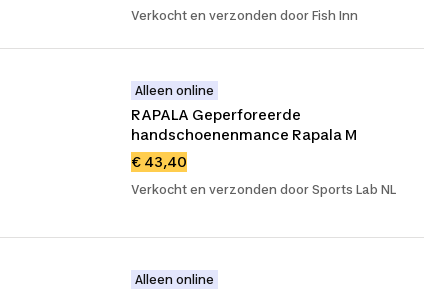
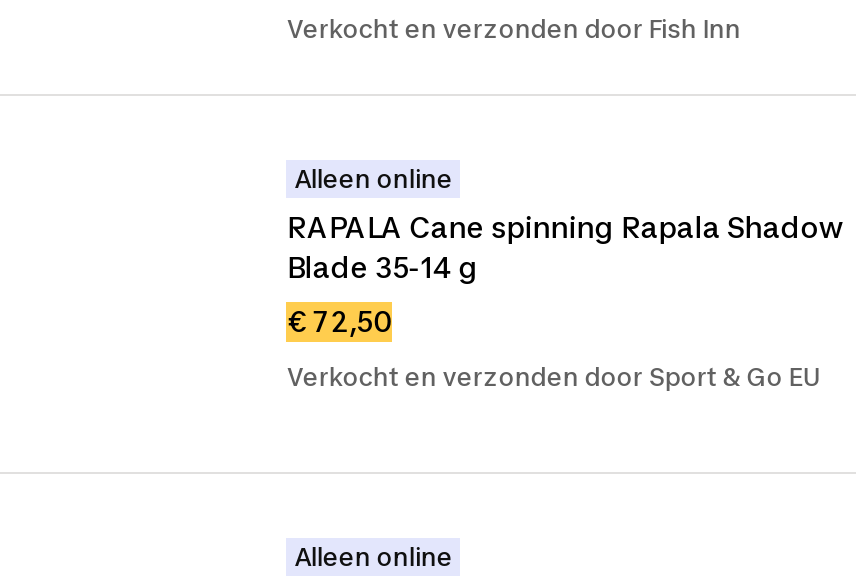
[131,106,357,143] RAPALA Geperforeerde | handschoenenmance Rapala M -> [287,210,843,284] RAPALA Cane spinning Rapala Shadow | Blade 35-14 g
[131,153,187,170] € 43,40 -> [287,304,393,338] € 72,50
[131,182,396,197] Verkocht en verzonden door Sports Lab NL -> [287,362,819,392] Verkocht en verzonden door Sport & Go EU

